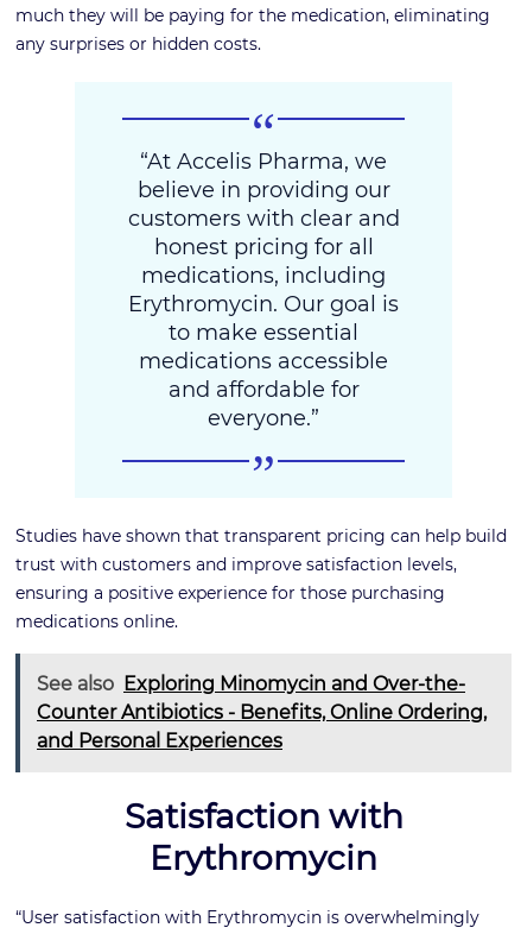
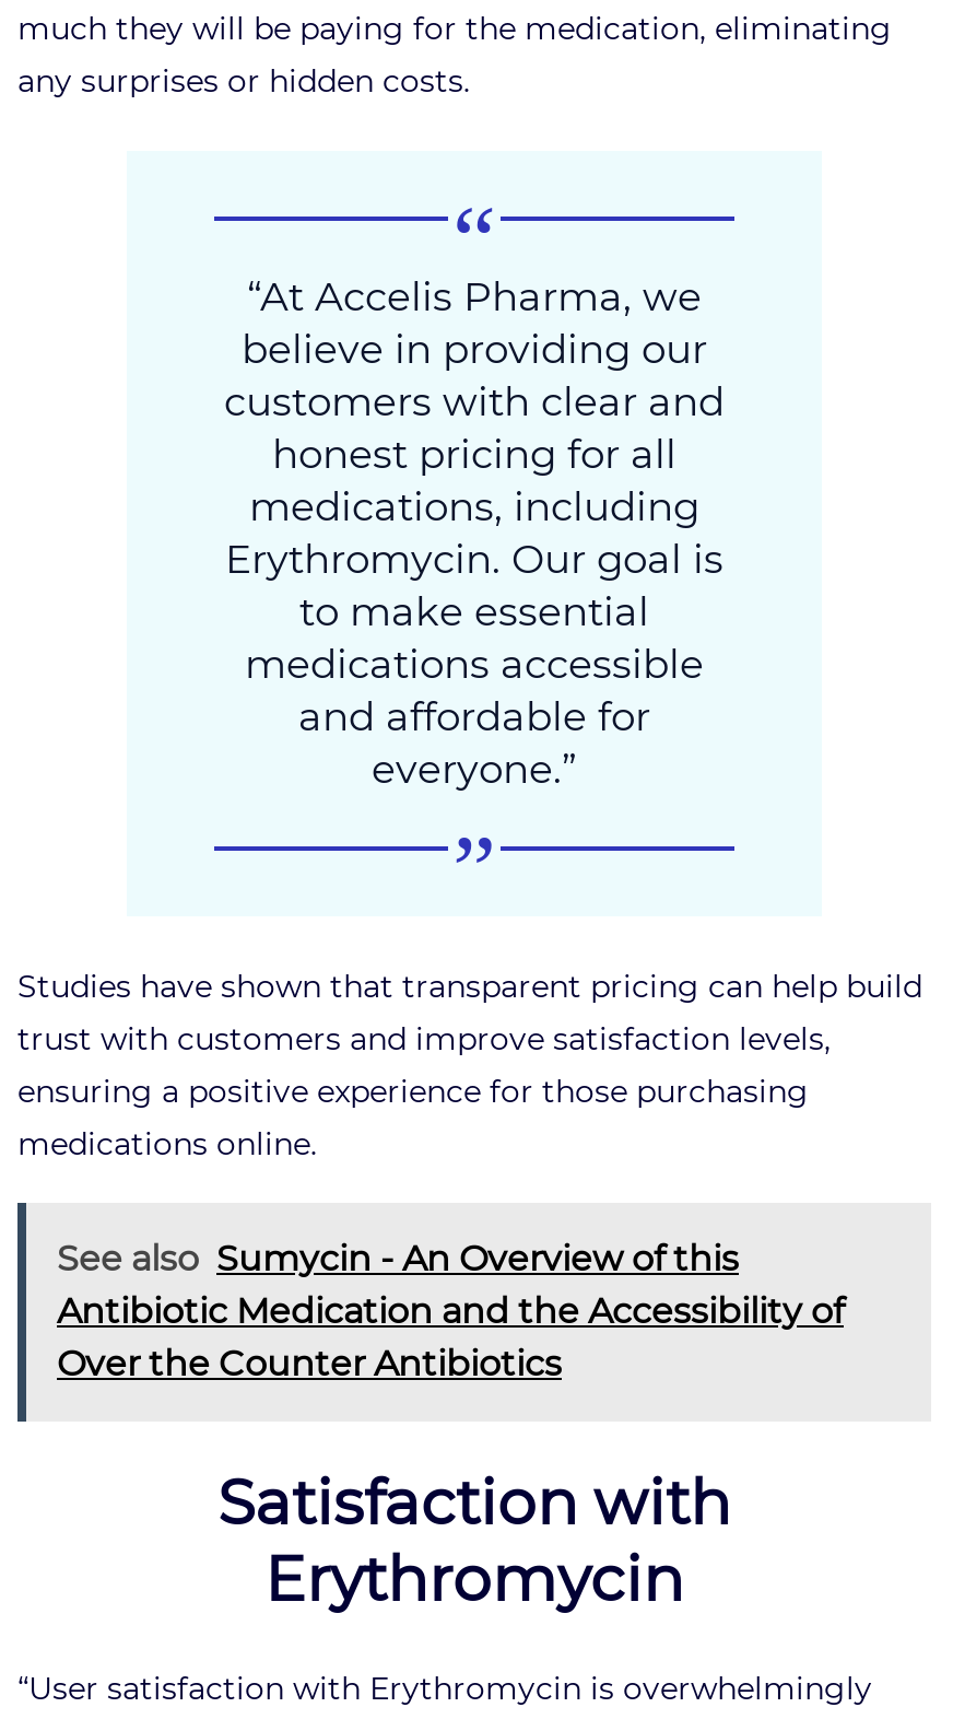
[37,673,487,752] See also Exploring Minomycin and Over-the- | Counter Antibiotics - Benefits, Online Ordering, | and Personal Experiences -> [57,1238,844,1384] See also Sumycin - An Overview of this | Antibiotic Medication and the Accessibility of | Over the Counter Antibiotics

